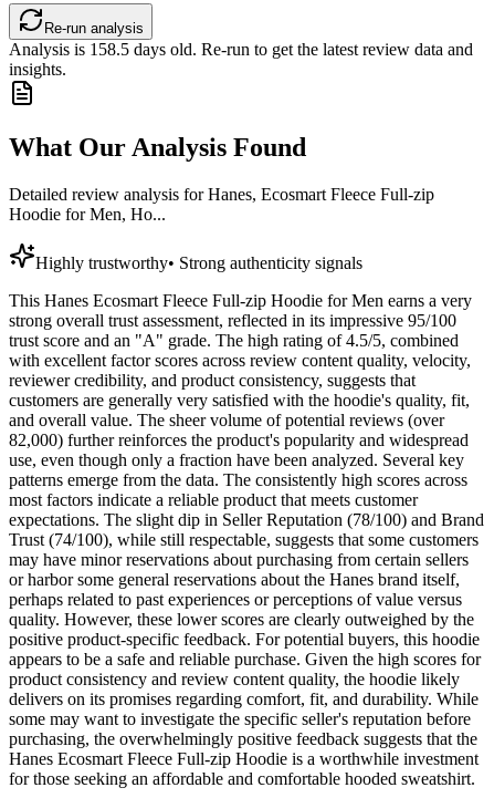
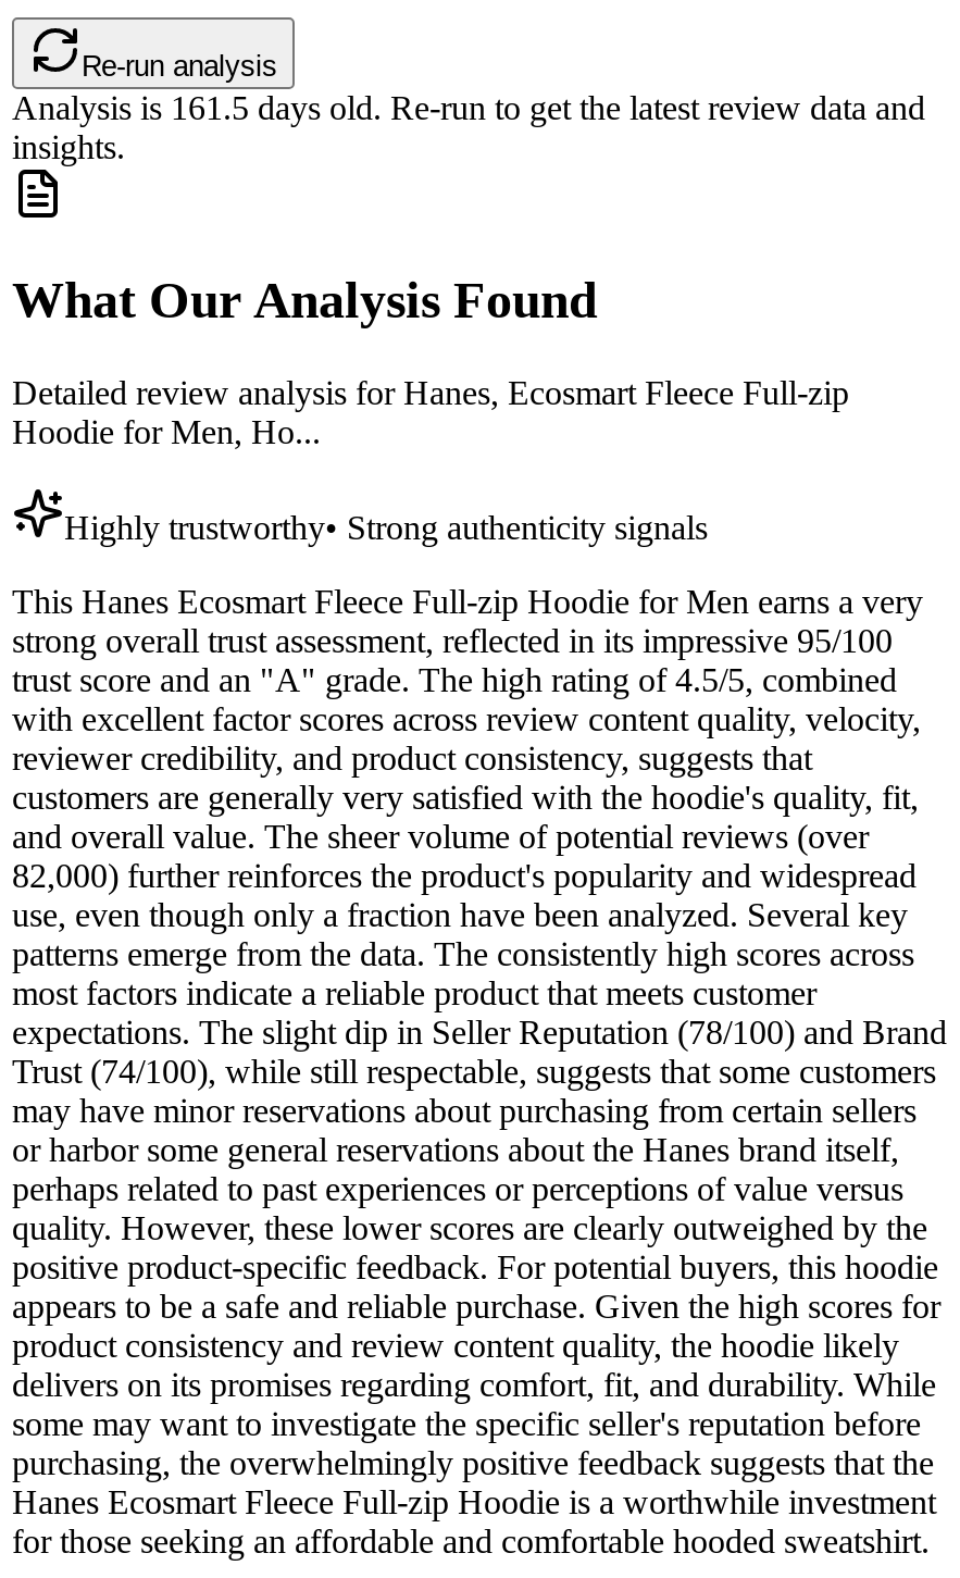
[9,40,473,59] Analysis is158.5days old. Re-run to get the latest review data and -> [12,90,925,127] Analysis is161.5days old. Re-run to get the latest review data and

